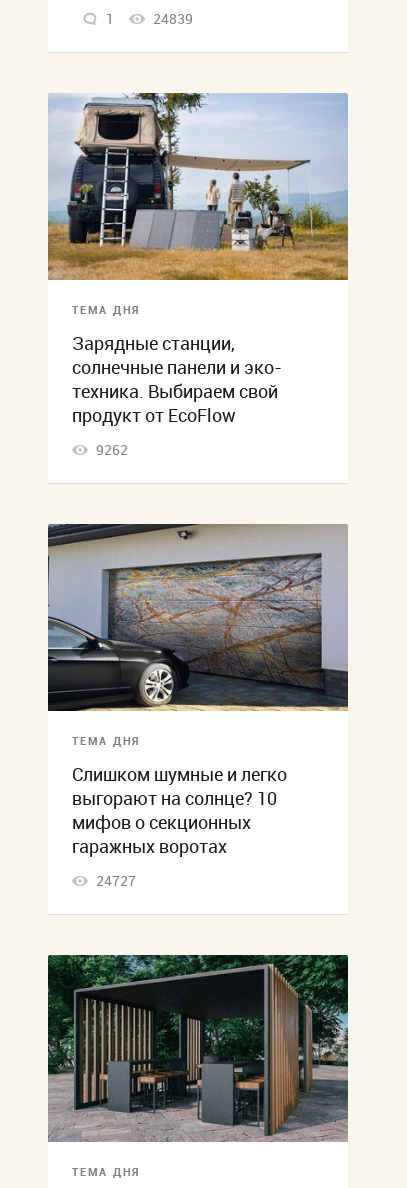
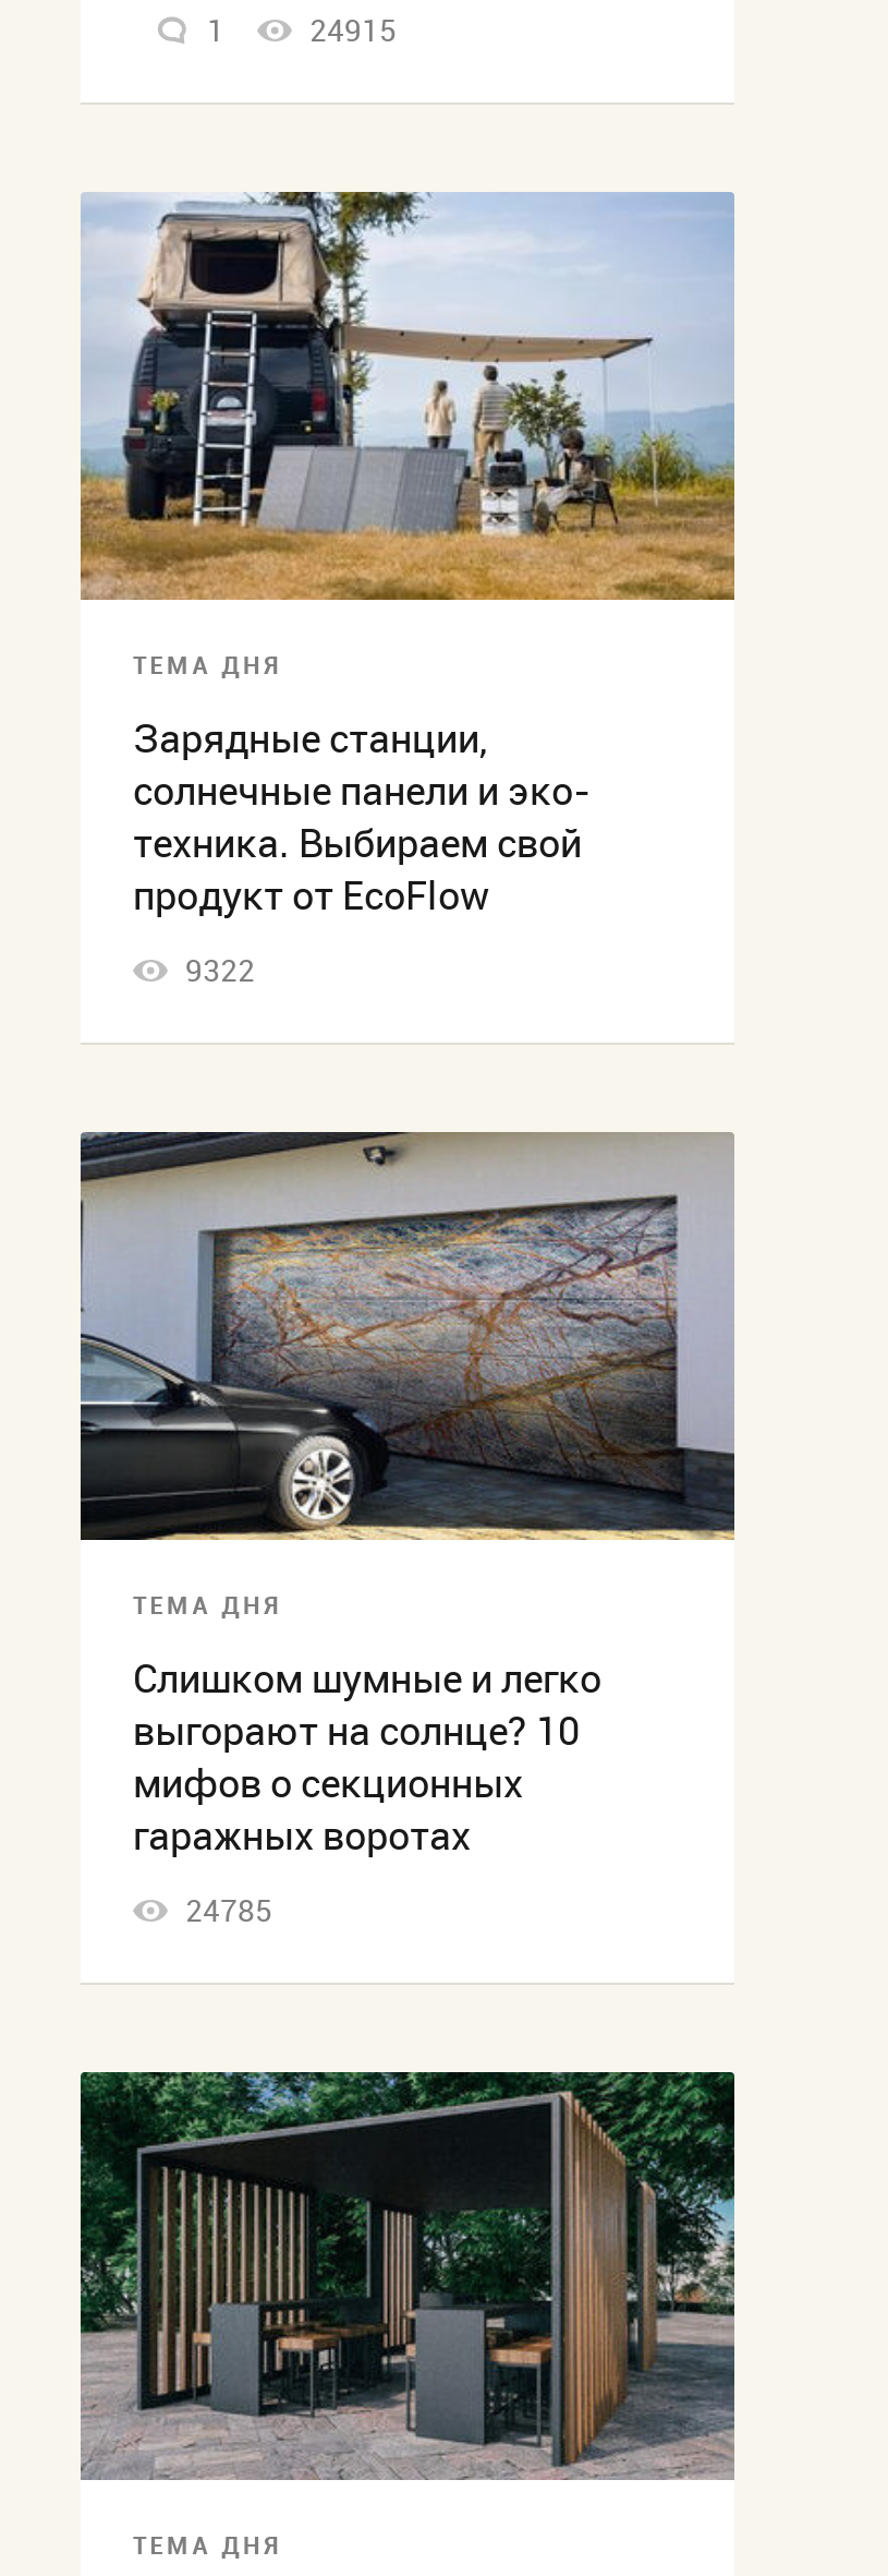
[153,11,193,27] 24839 -> [309,13,397,48] 24915
[96,442,128,458] 9262 -> [185,953,255,988] 9322
[96,873,136,889] 24727 -> [185,1893,272,1928] 24785

